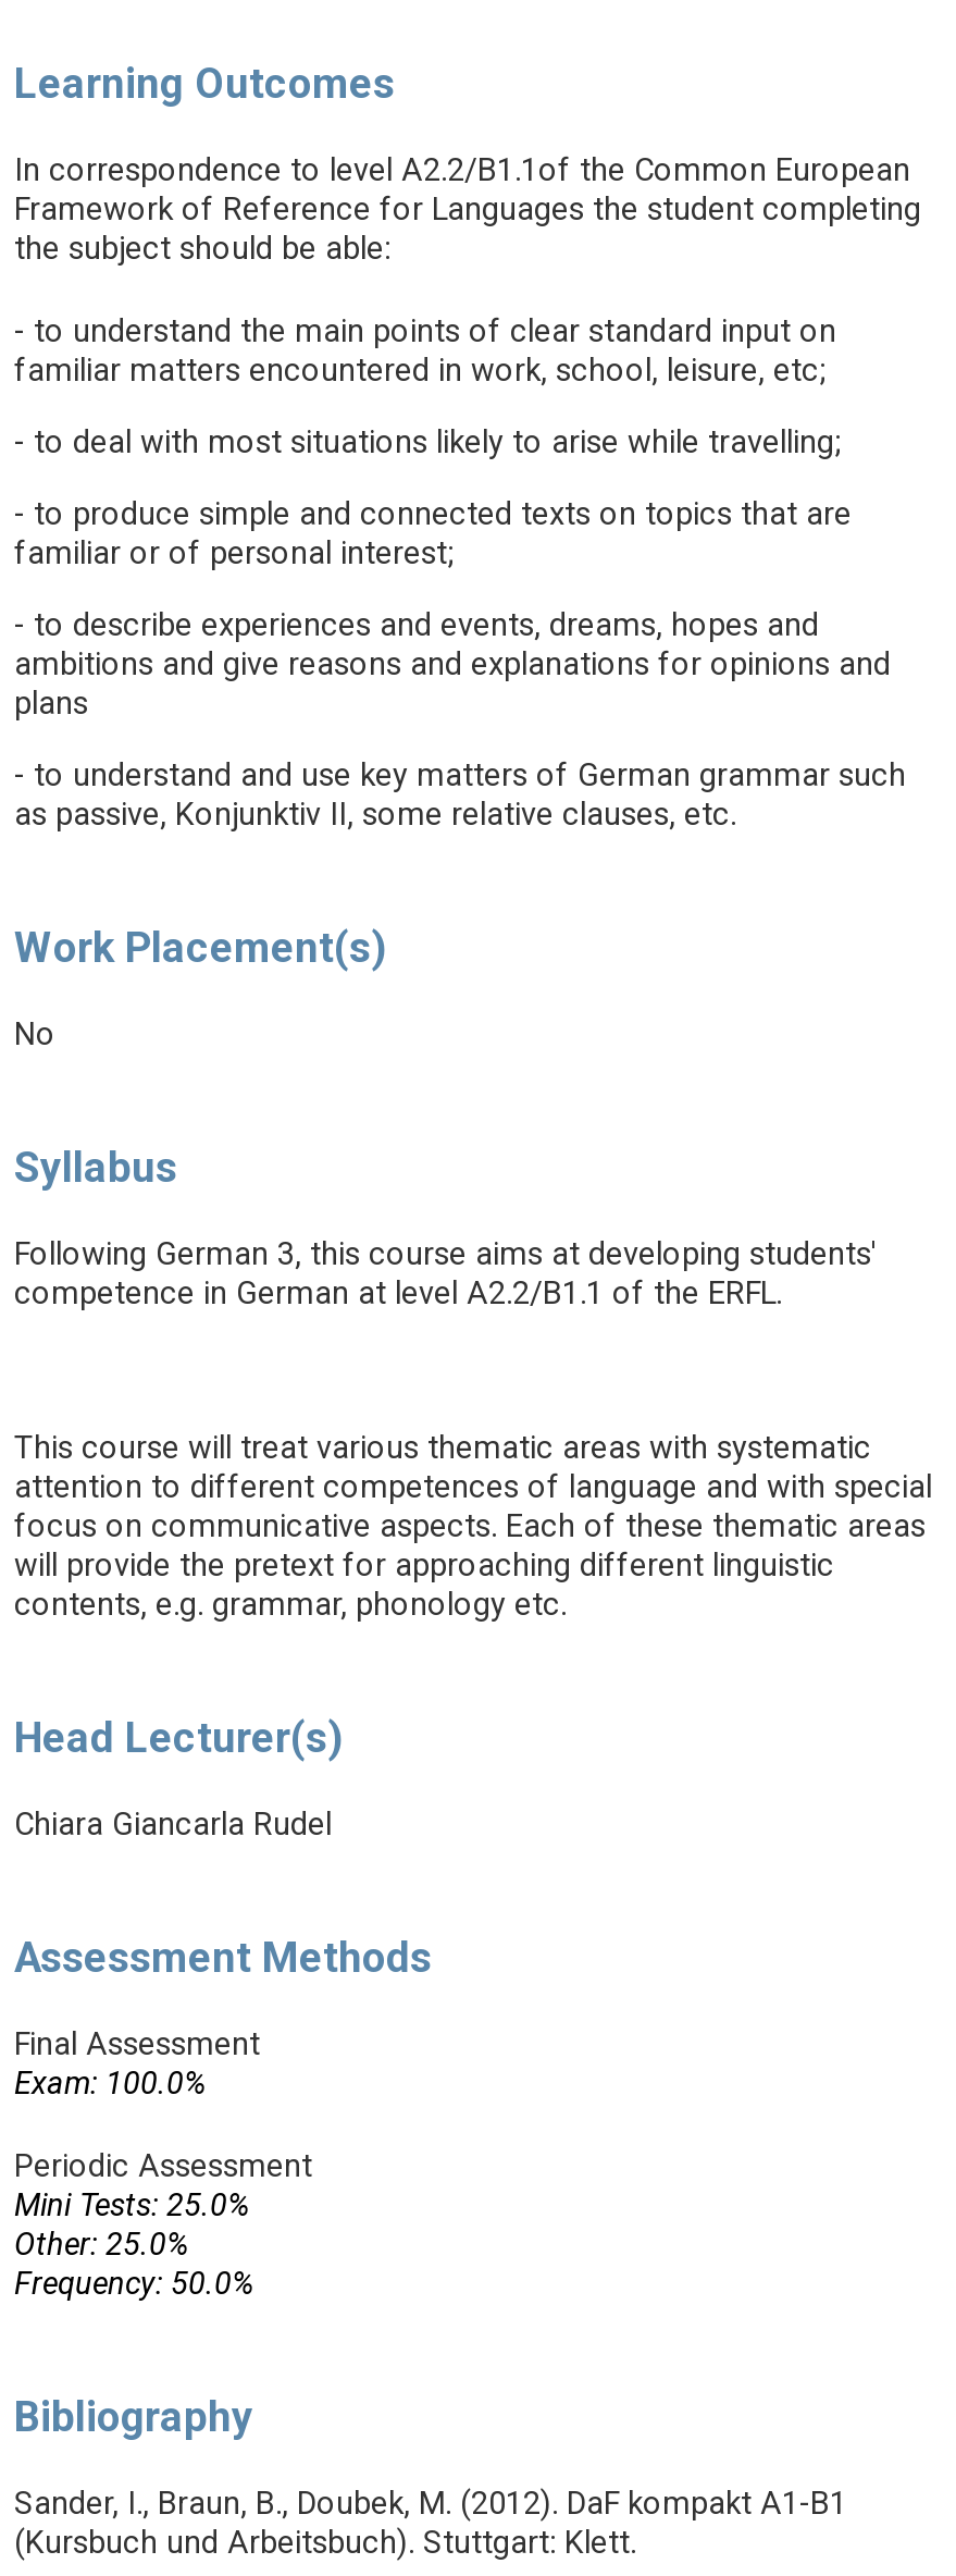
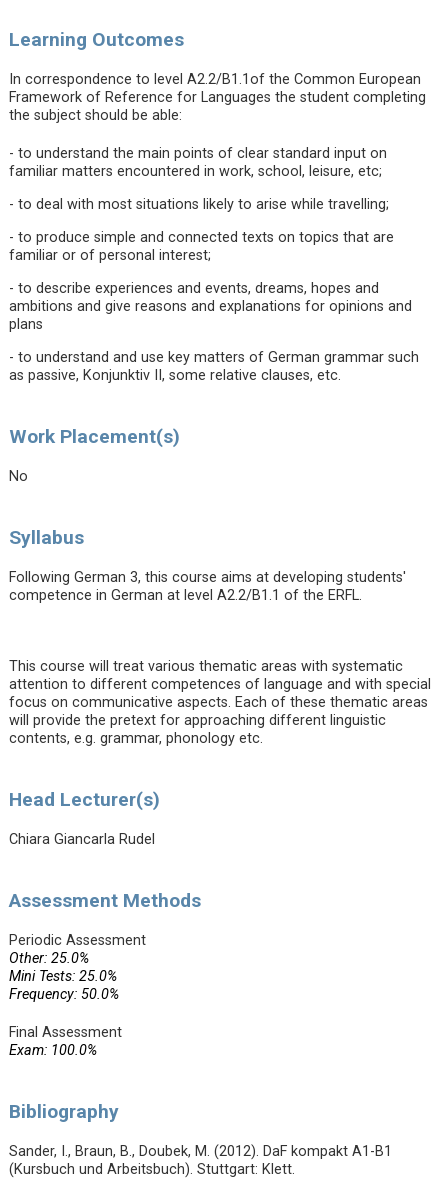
moved [14,2026,260,2103] -> [9,1024,122,1059]: Final Assessment | Exam: 100.0%
moved [14,2148,312,2303] -> [9,932,146,1003]: Periodic Assessment | Other: 25.0% | Mini Tests: 25.0% | Frequency: 50.0%

